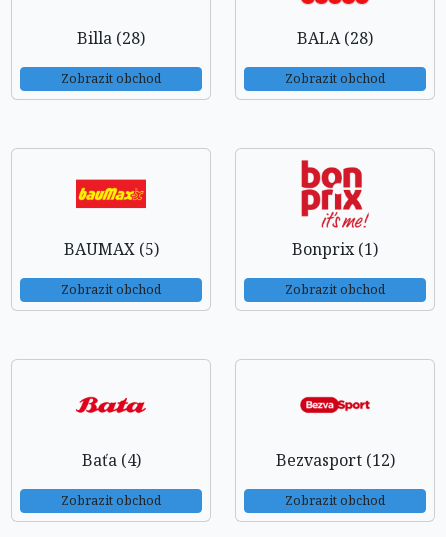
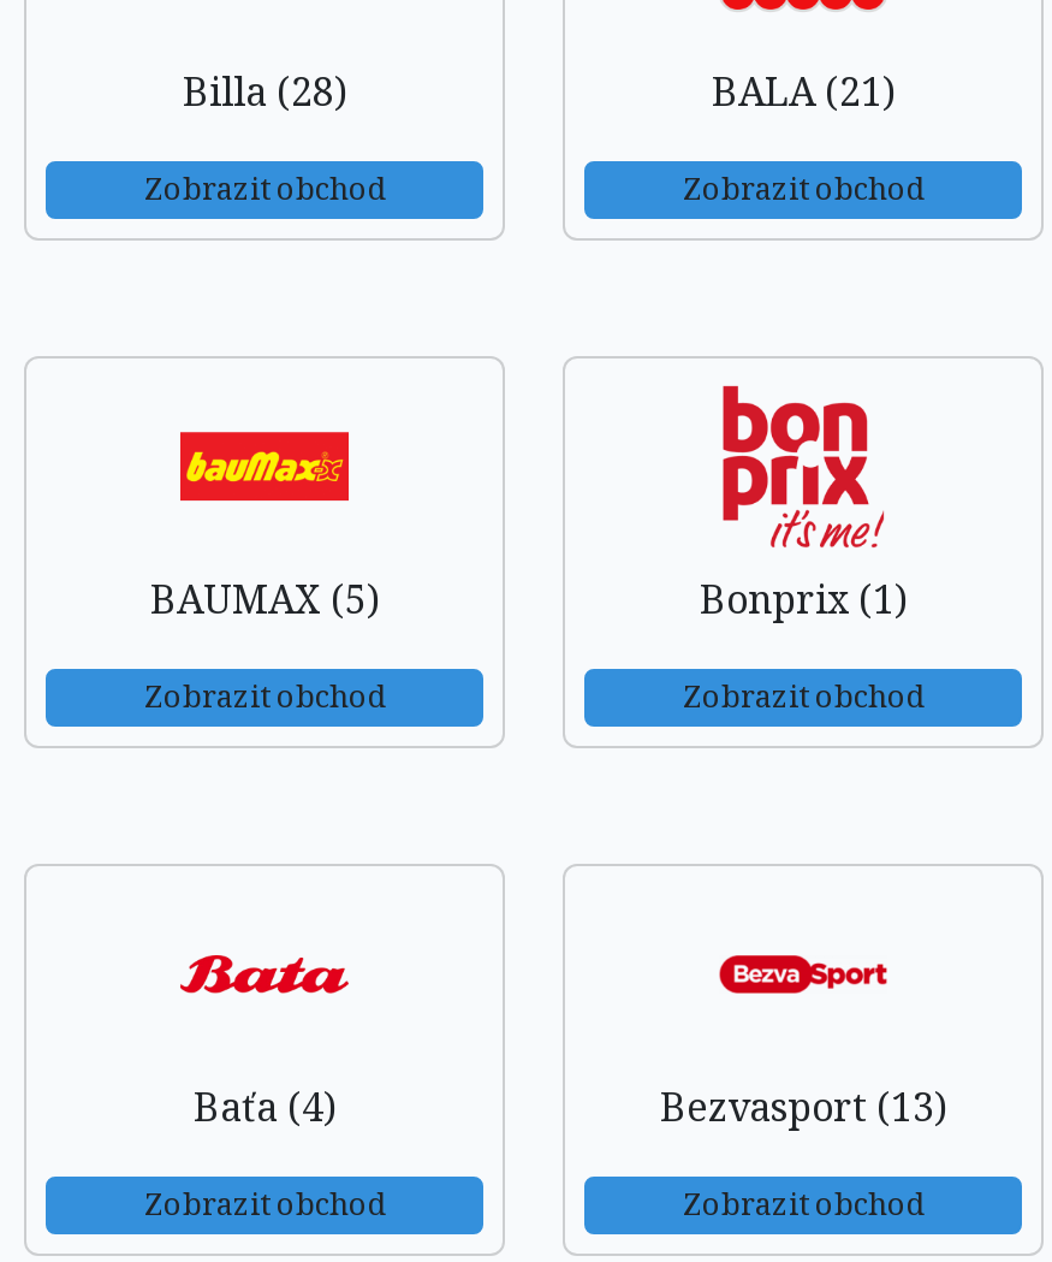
[297,27,373,49] BALA (28) -> [712,65,895,118] BALA (21)
[275,449,394,471] Bezvasport (12) -> [660,1080,946,1133] Bezvasport (13)

